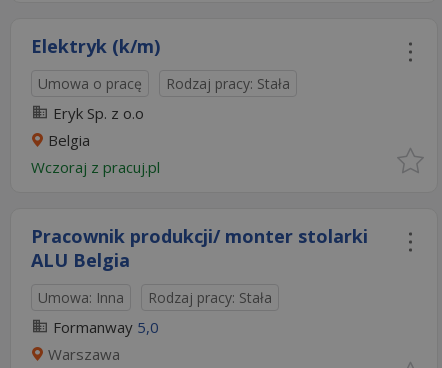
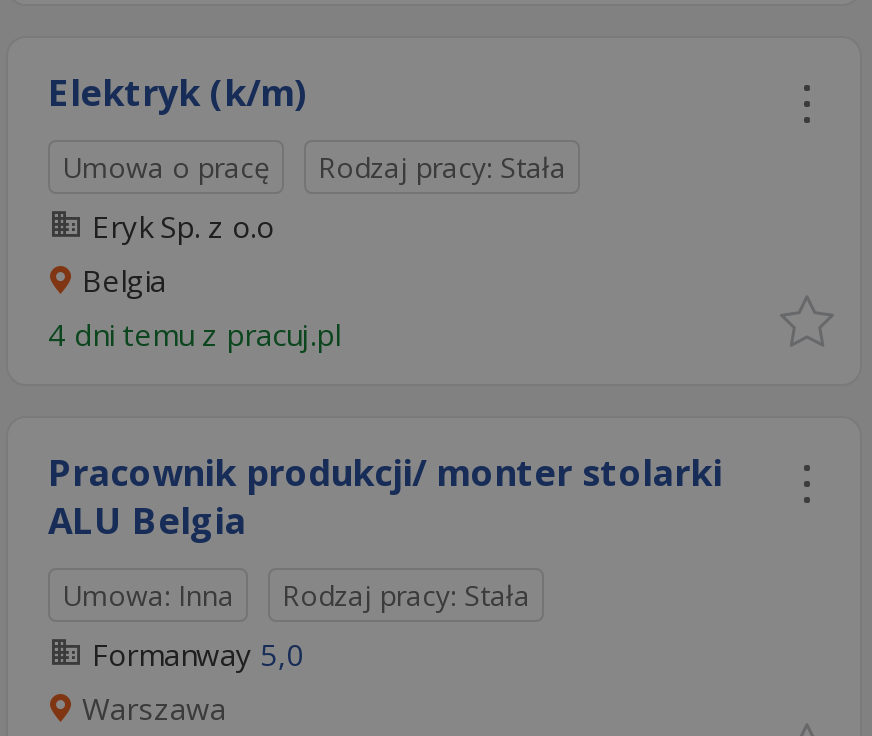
[31,157,164,177] Wczoraj z pracuj.pl -> [48,314,348,354] 4 dni temu z pracuj.pl

